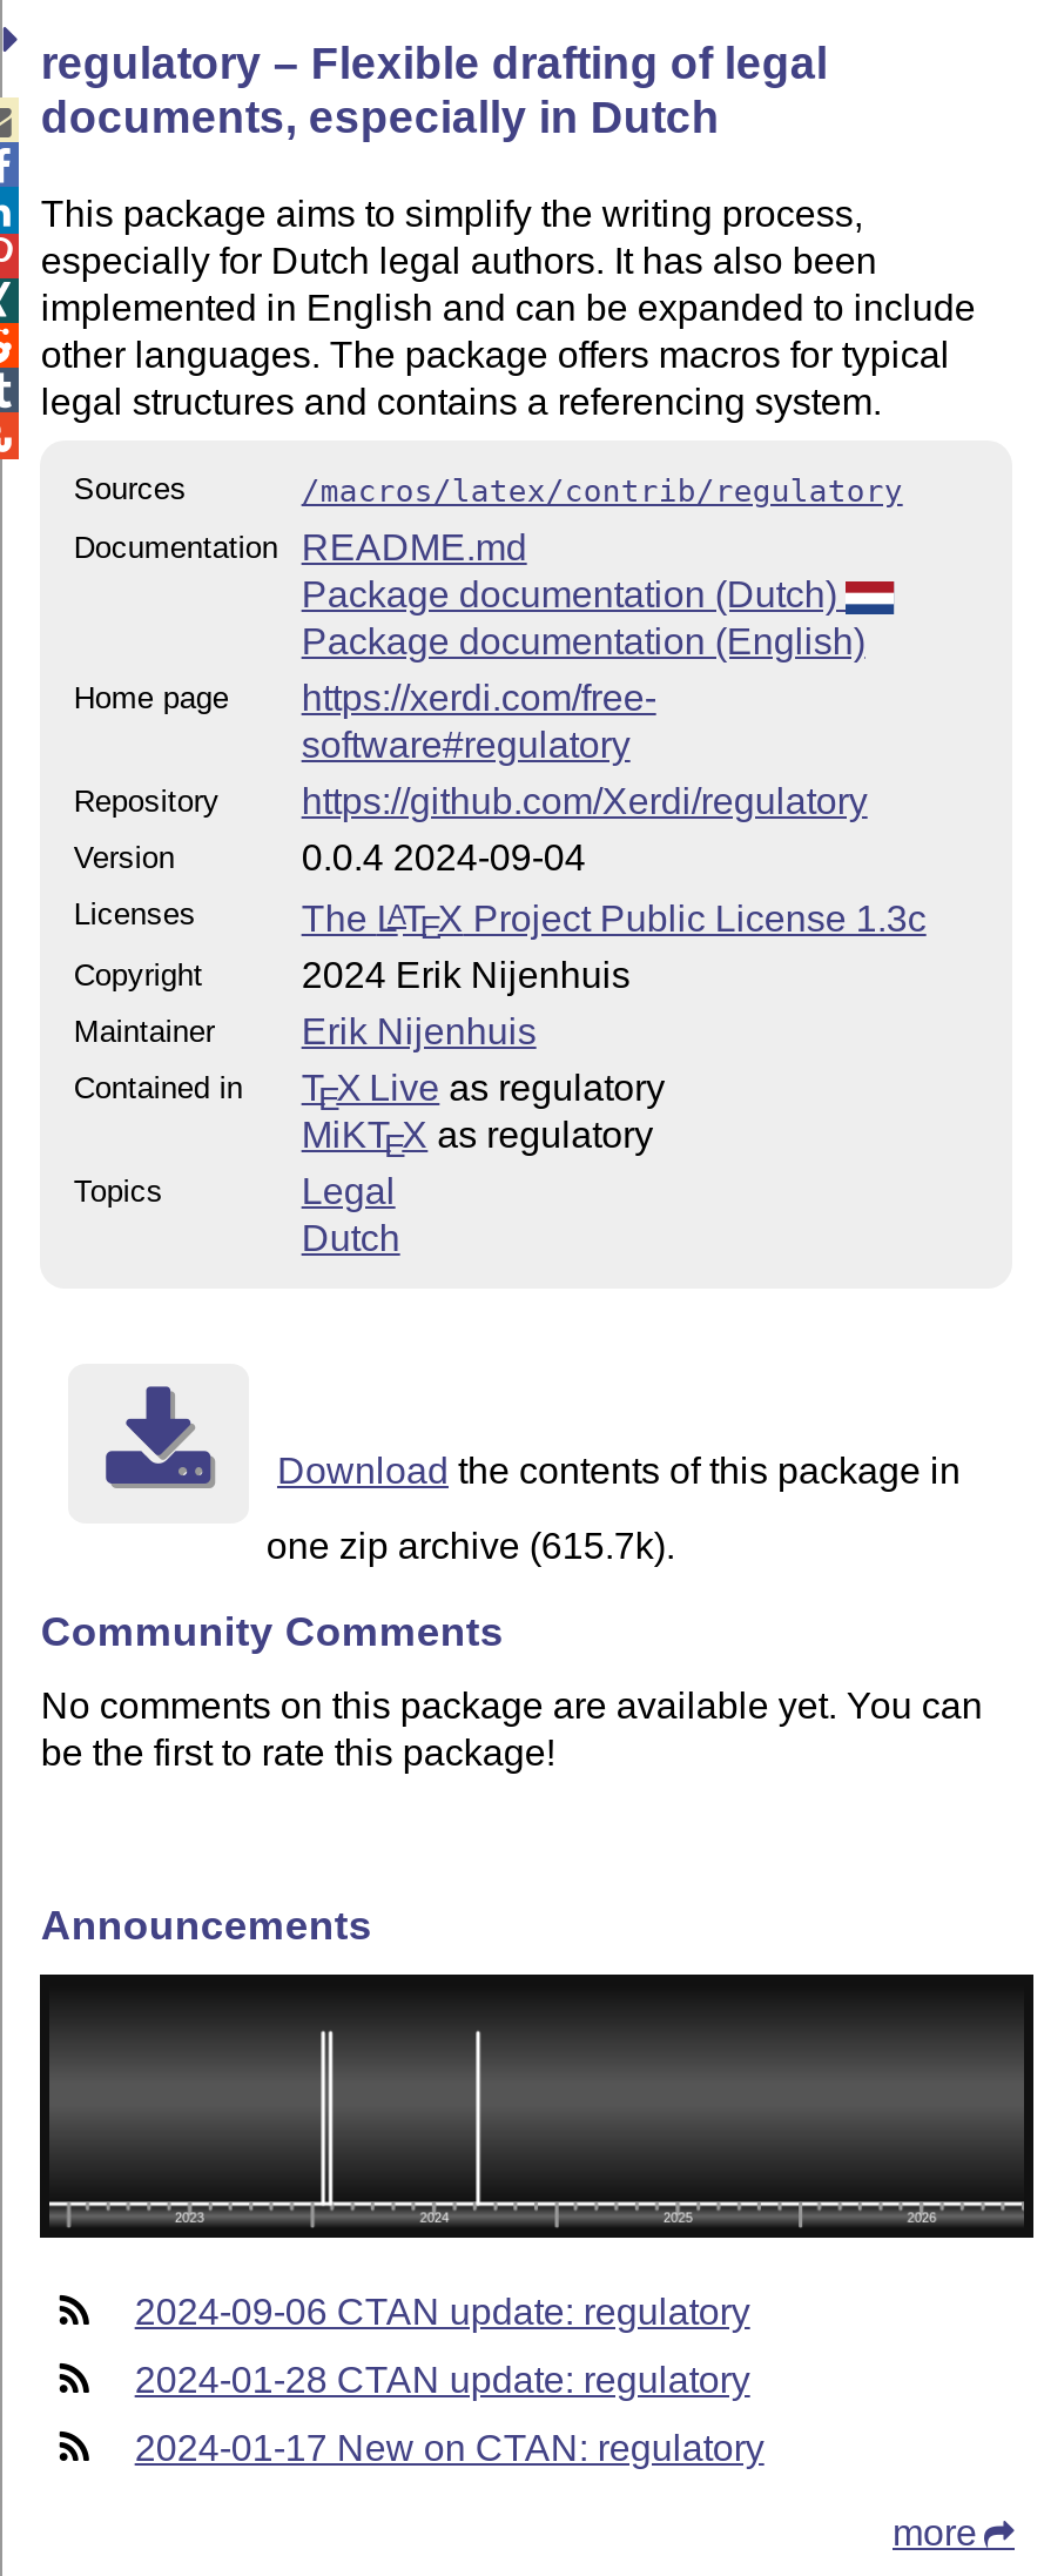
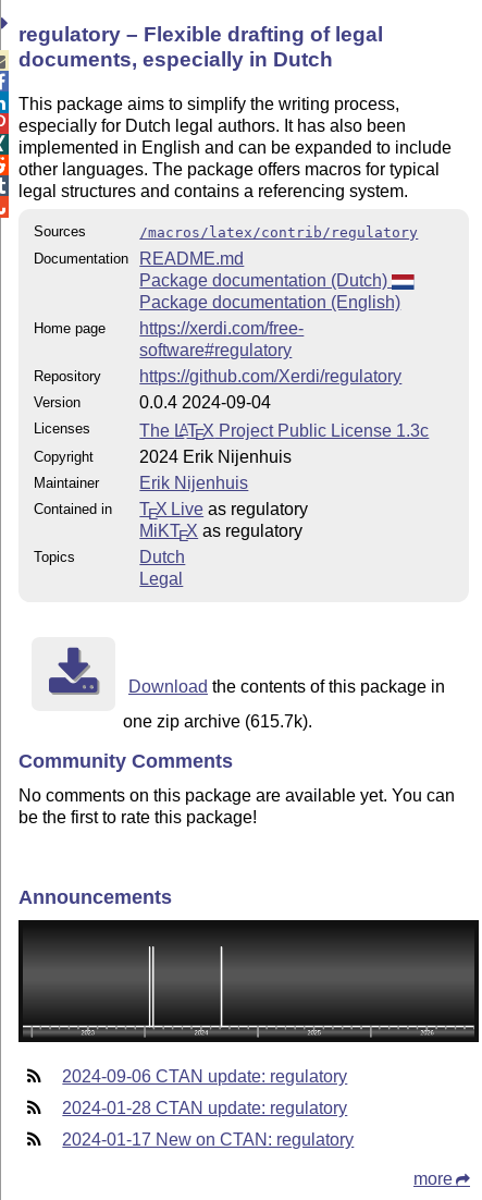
moved [301,1172,395,1212] -> [140,570,183,588]: Legal
moved [301,1219,400,1259] -> [140,548,185,567]: Dutch

